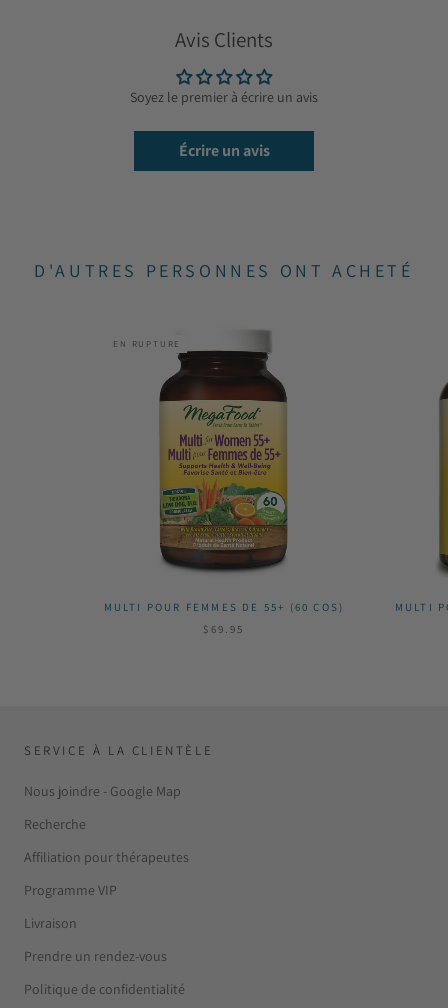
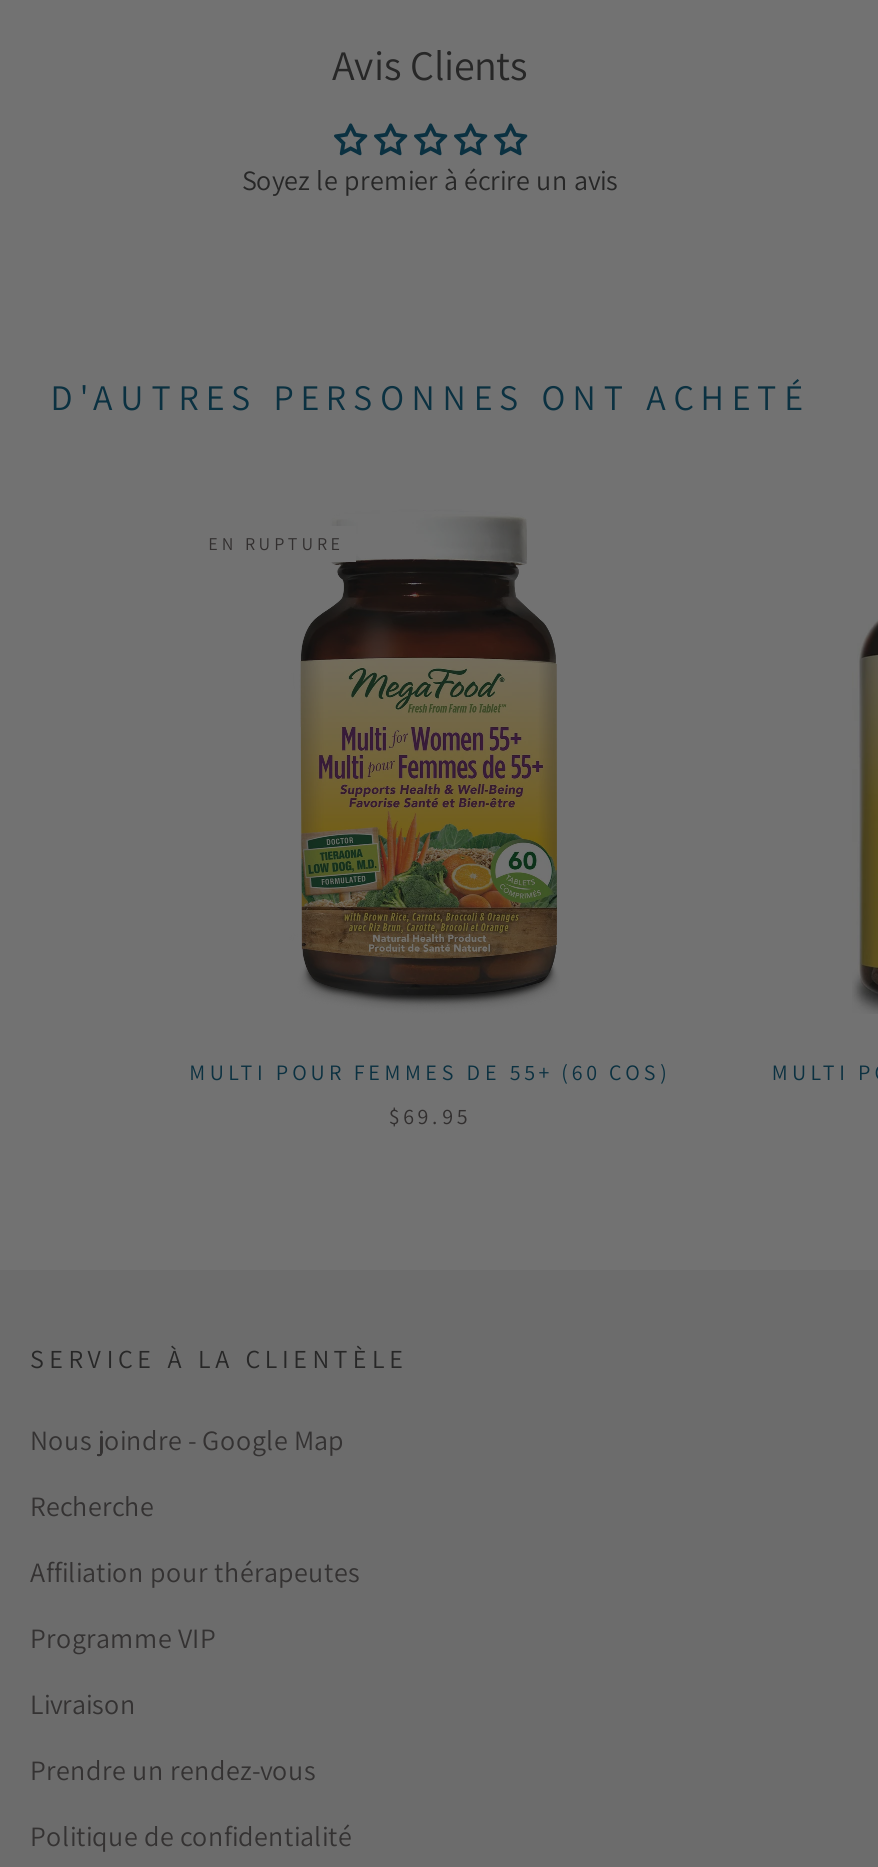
[178,140,269,161] Écrire un avis -> none

